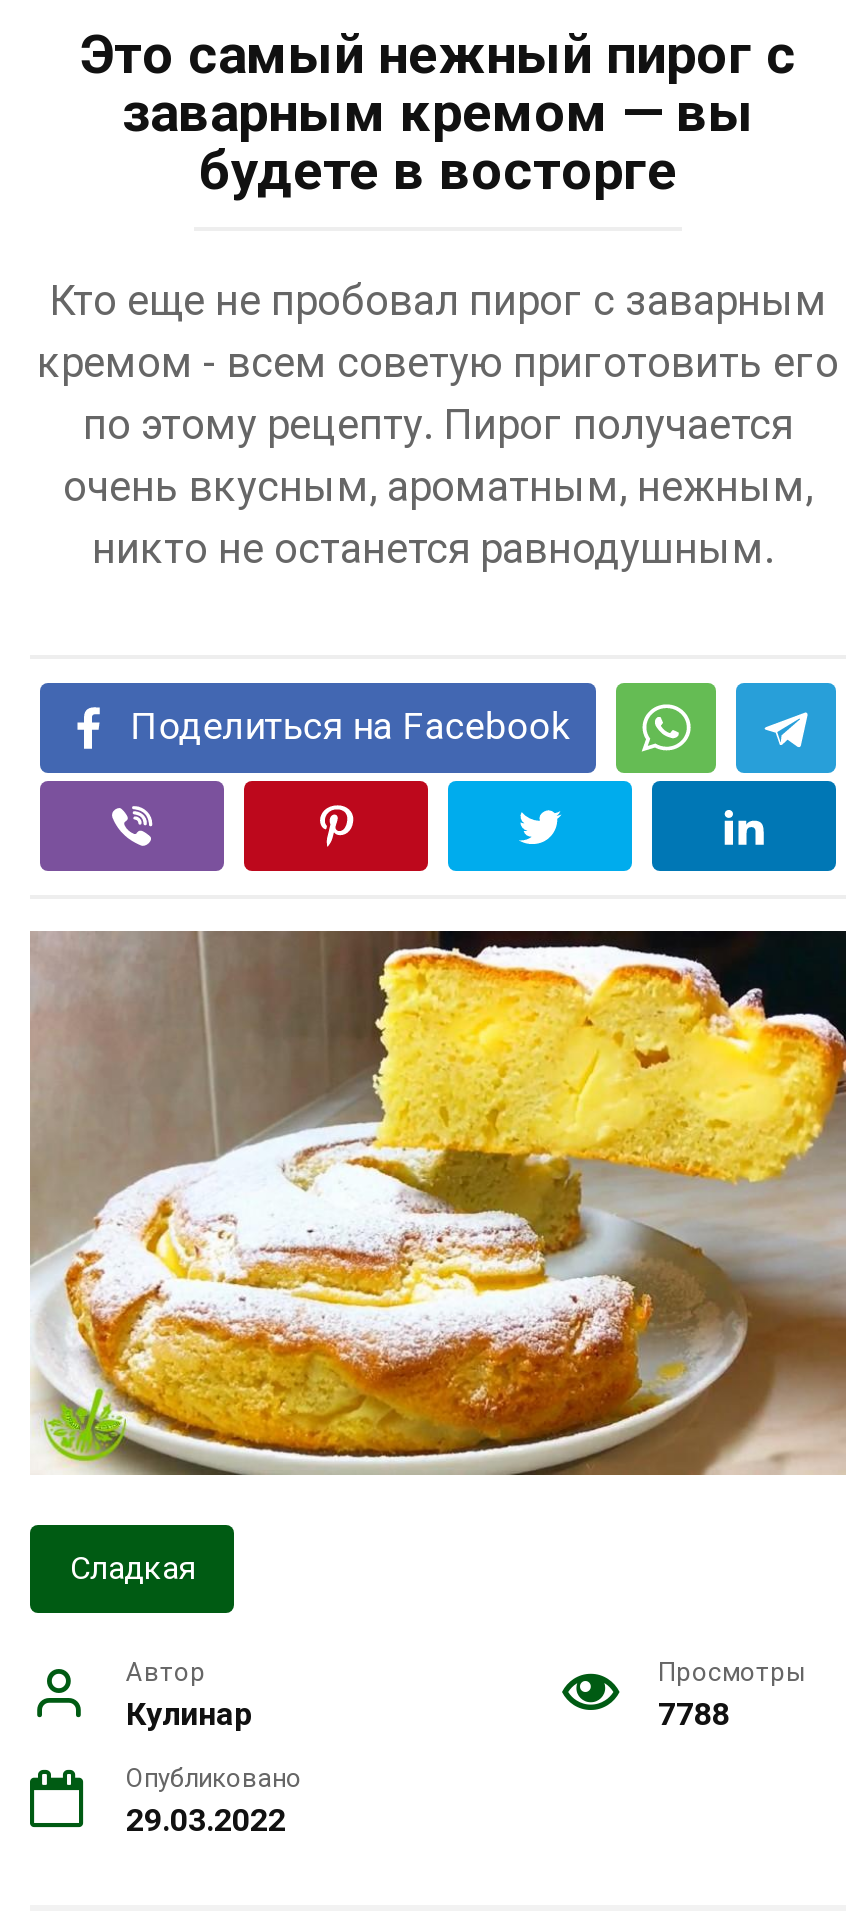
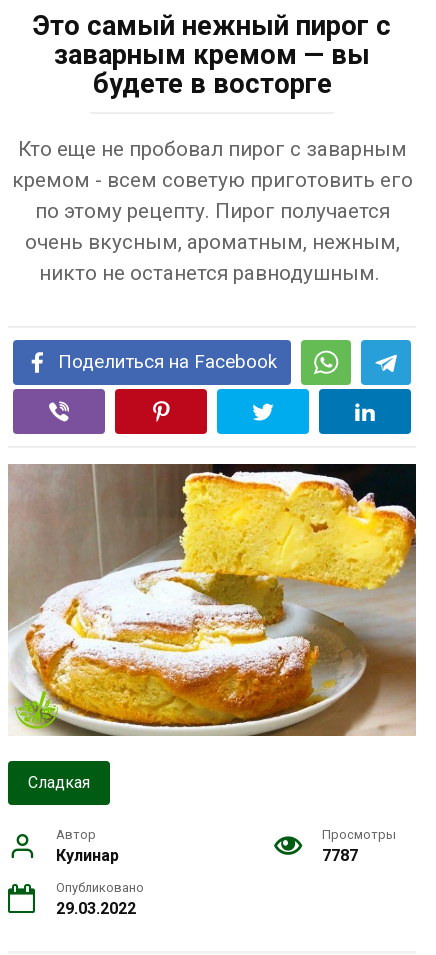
[658,1695,730,1733] 7788 -> [322,846,358,865] 7787

